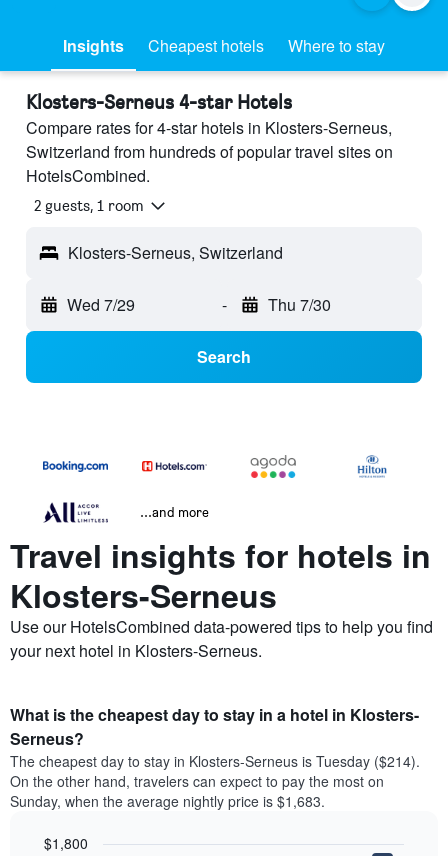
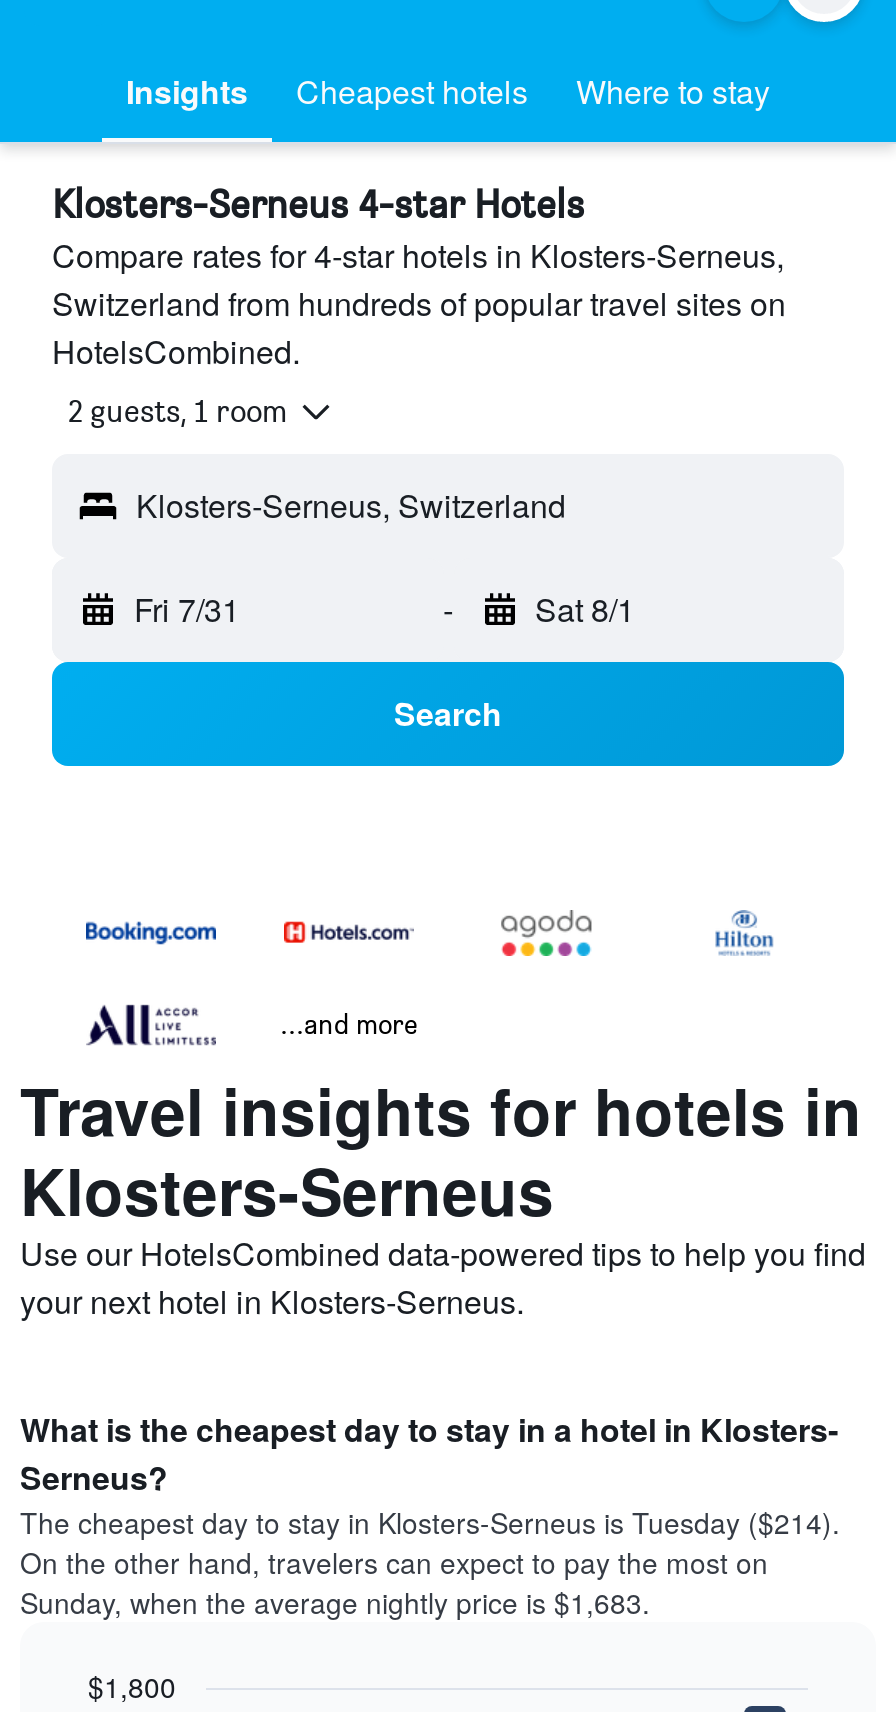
[67,293,135,316] Wed 7/29 -> [134,586,240,632] Fri 7/31
[267,293,330,316] Thu 7/30 -> [535,586,635,632] Sat 8/1

